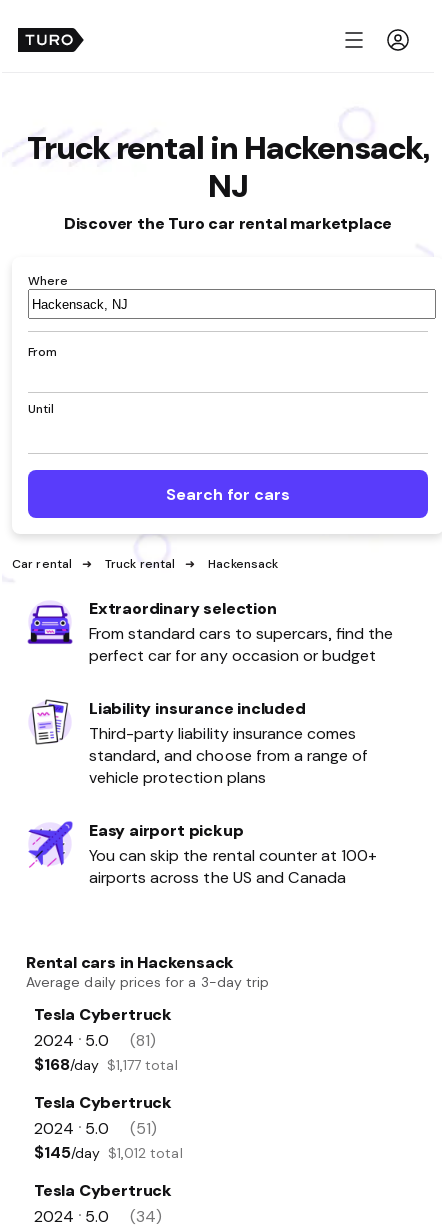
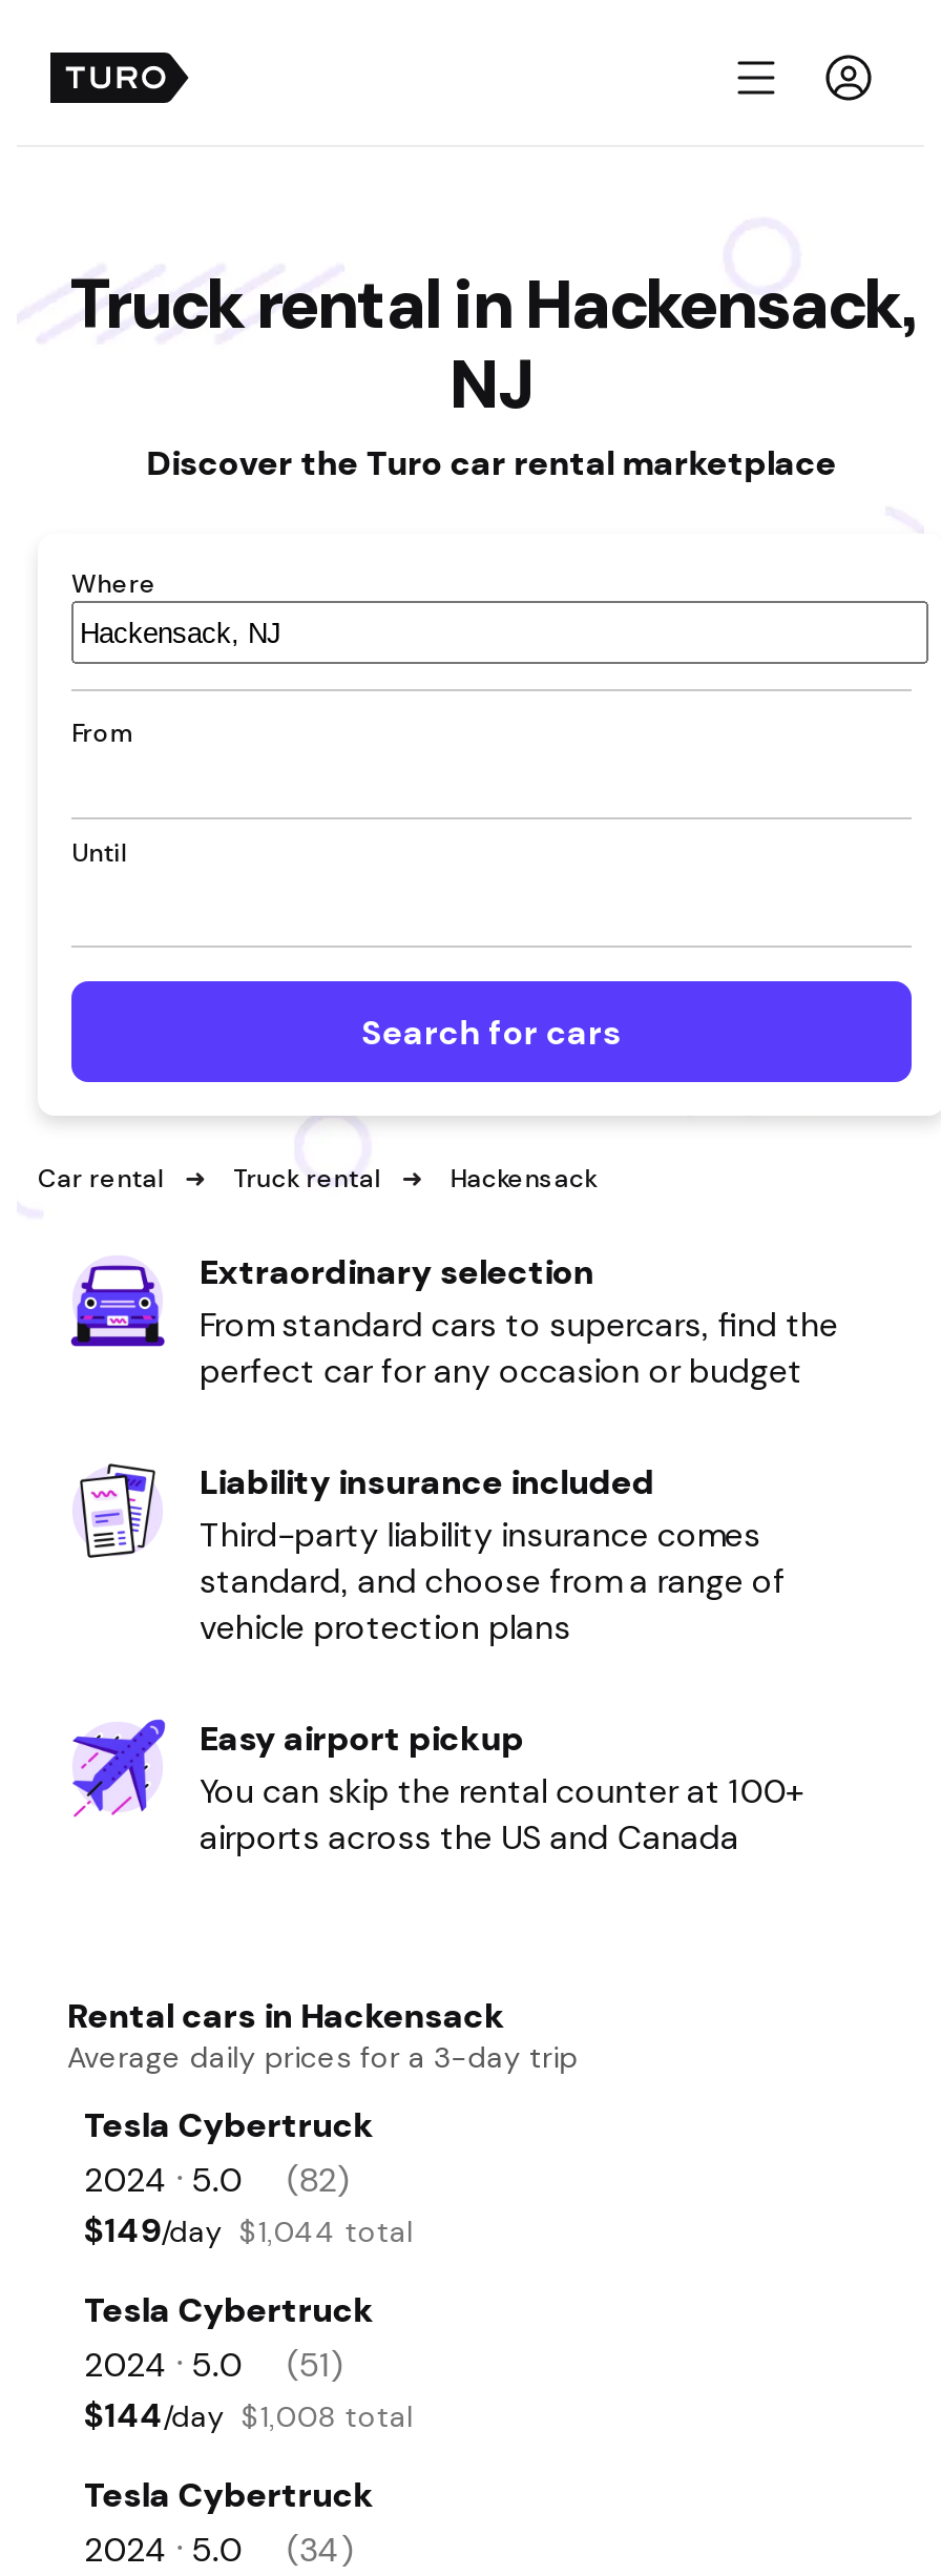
[34,1031,156,1049] 2024 • 5.0 (81) -> [84,2160,349,2198] 2024 • 5.0 (82)
[34,1055,178,1073] $168/day $1,177 total -> [84,2210,413,2248] $149/day $1,044 total
[34,1143,183,1161] $145/day $1,012 total -> [84,2395,413,2433] $144/day $1,008 total

